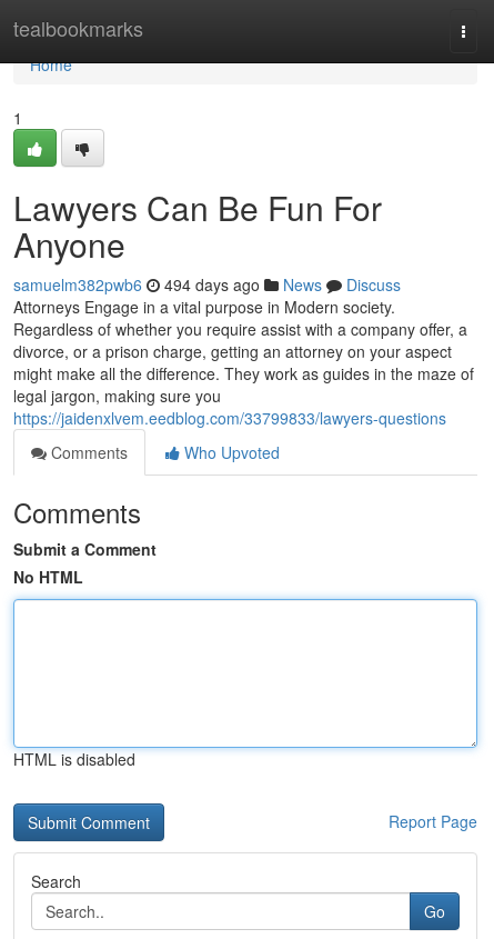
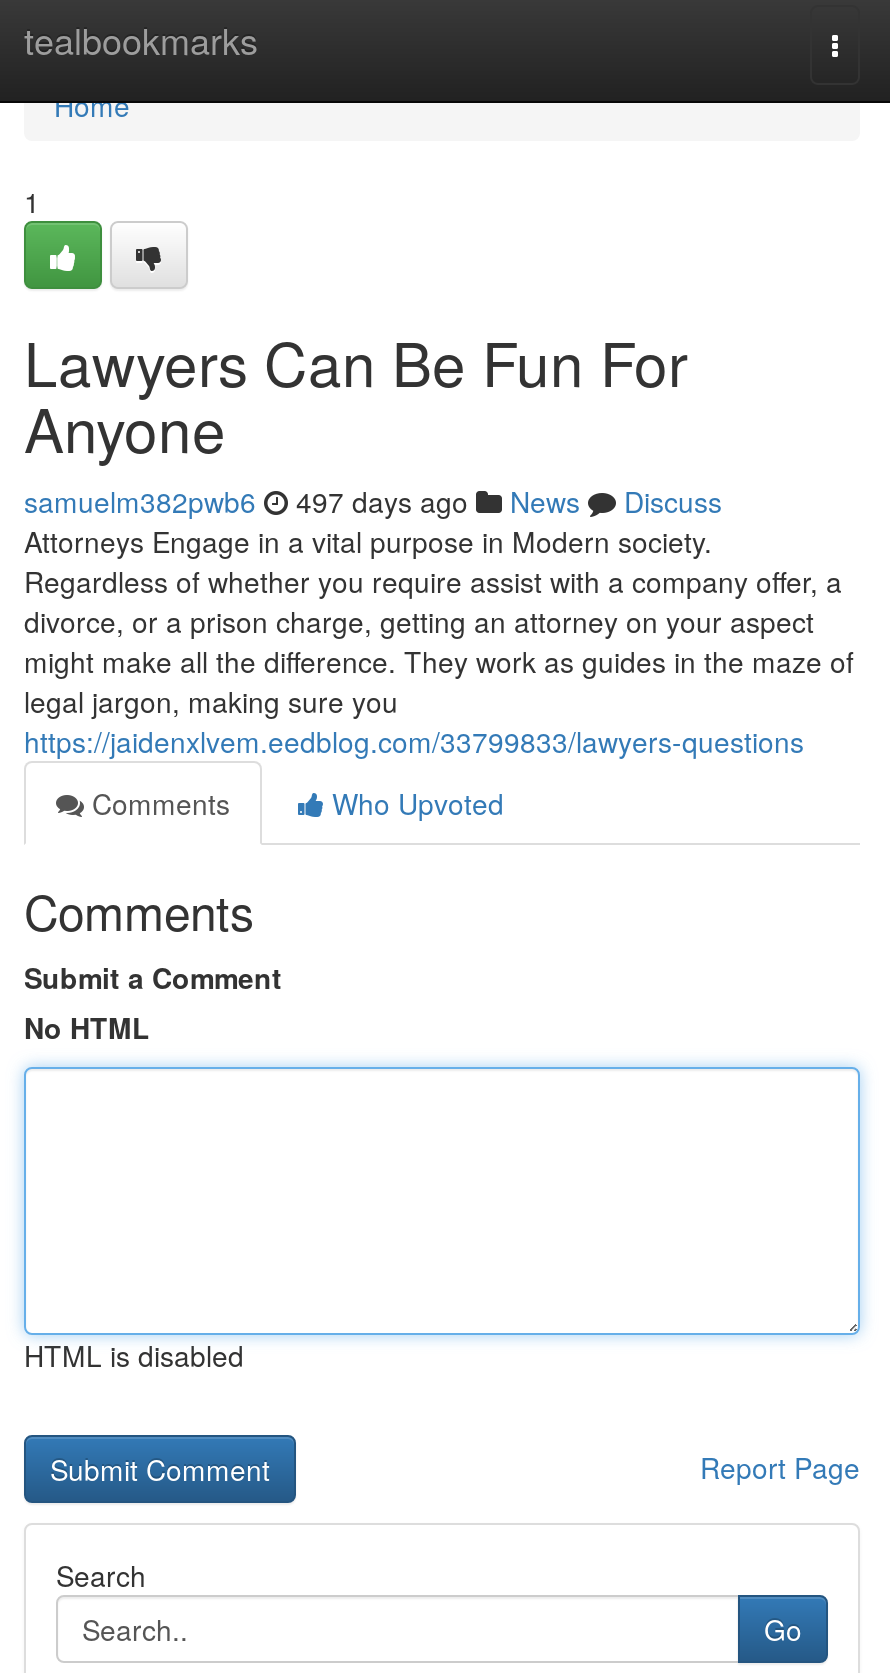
[13,273,401,296] samuelm382pwb6 494 days ago News Discuss -> [24,481,722,521] samuelm382pwb6 497 days ago News Discuss

